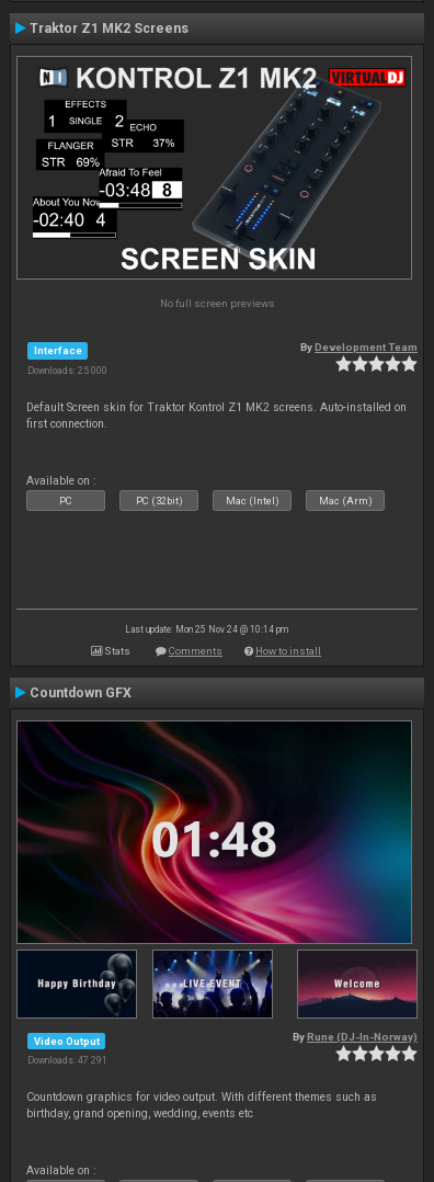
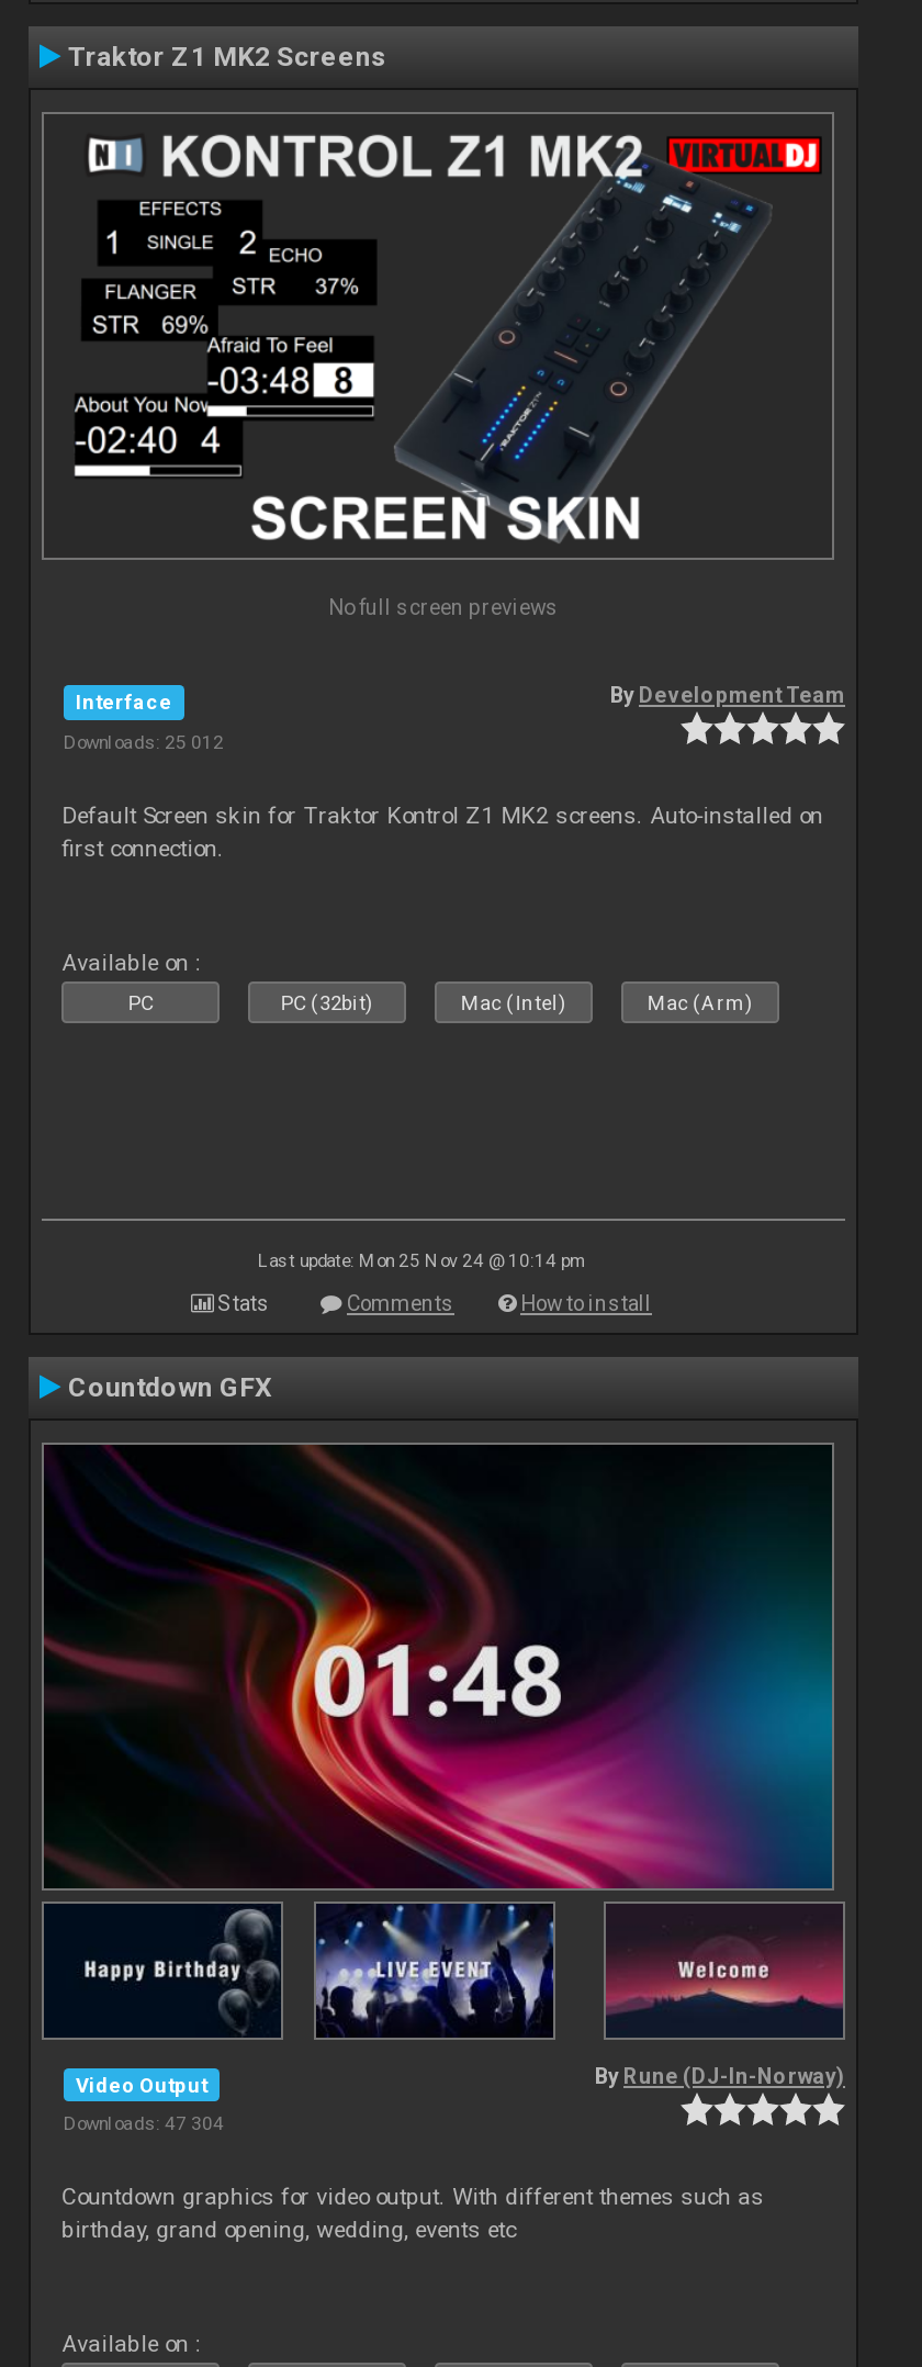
[27,365,107,376] Downloads: 25 000 -> [64,731,224,752] Downloads: 25 012
[27,1055,107,1066] Downloads: 47 291 -> [64,2113,224,2135] Downloads: 47 304

